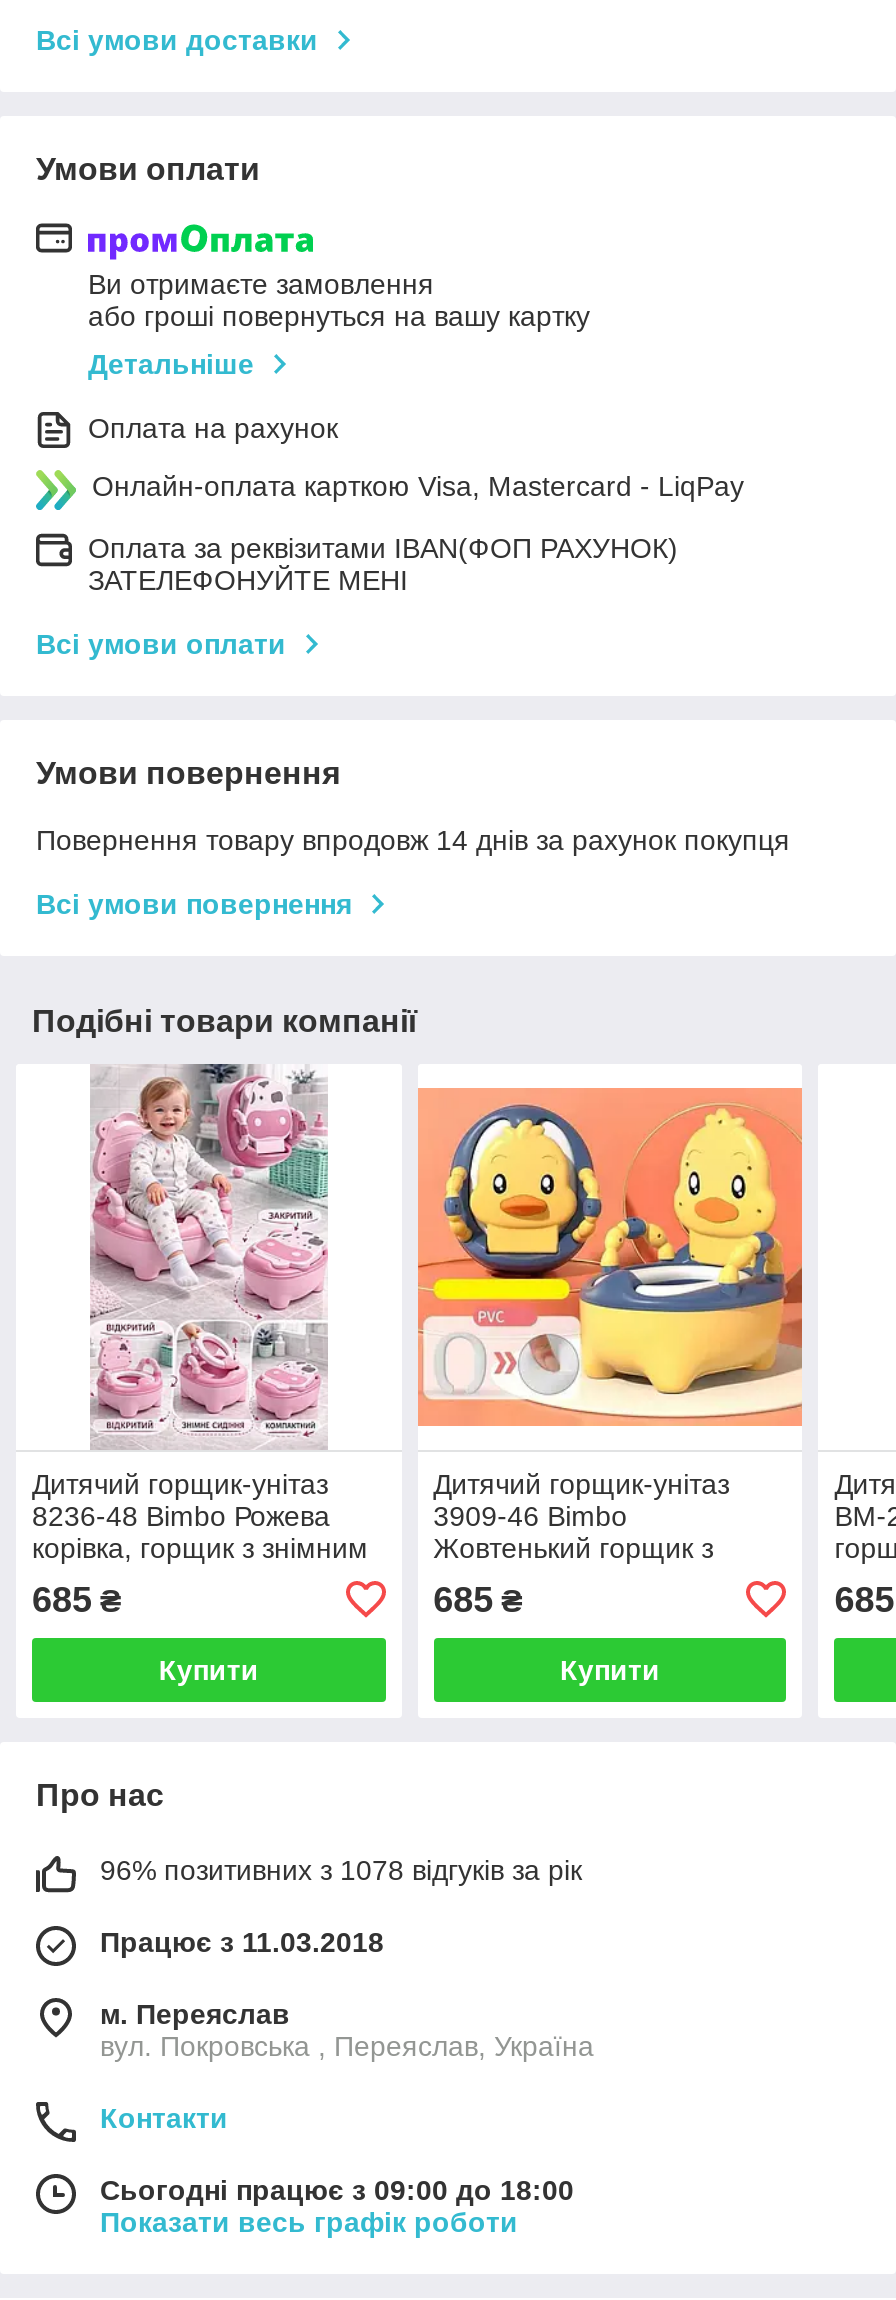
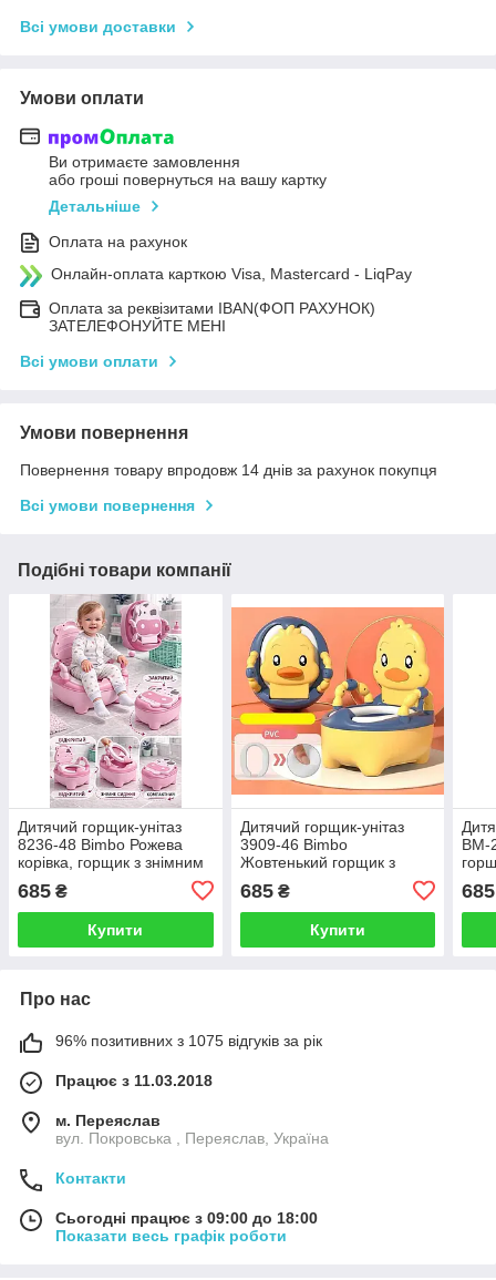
[100,1854,582,1886] 96% позитивних з 1078 відгуків за рік -> [55,1032,322,1049] 96% позитивних з 1075 відгуків за рік

